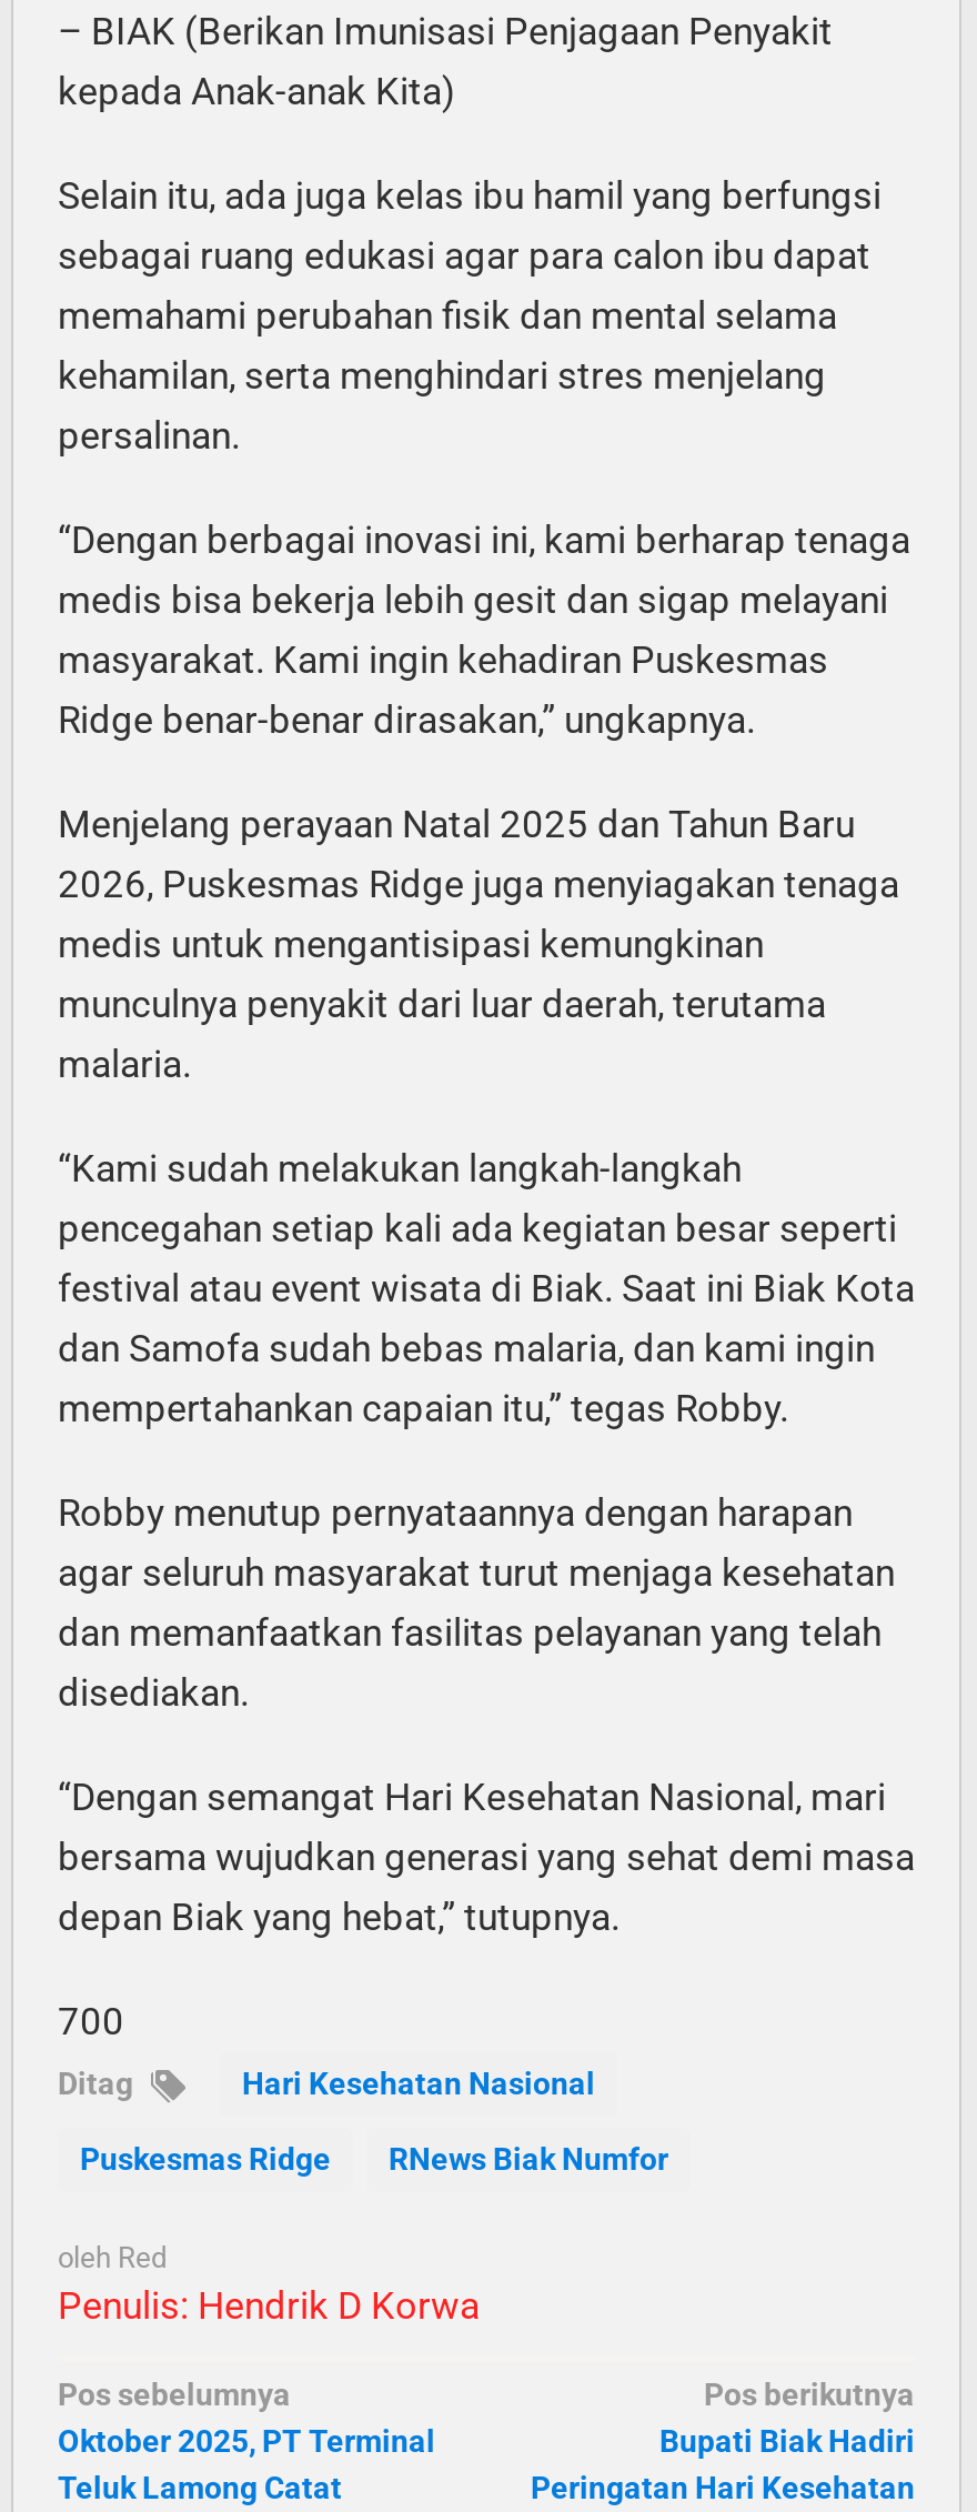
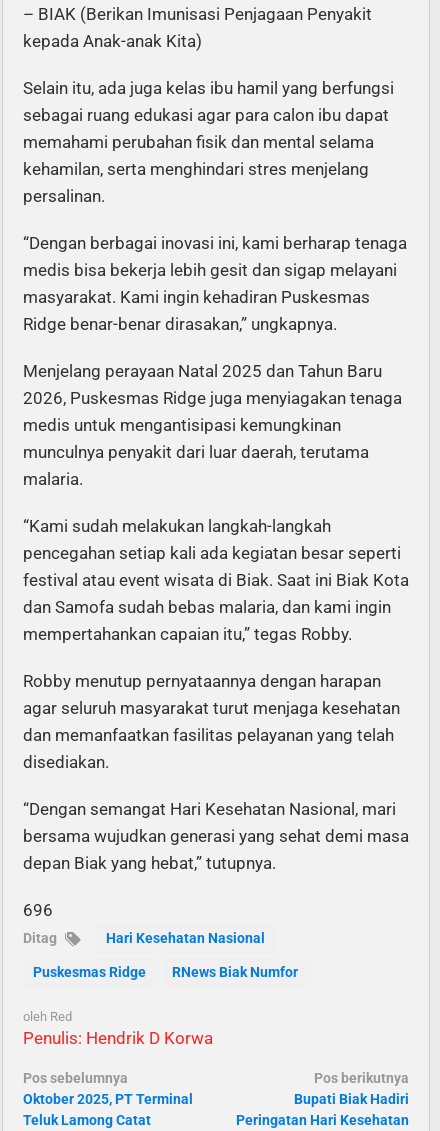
[58,1999,124,2044] 700 -> [23,900,53,920] 696

